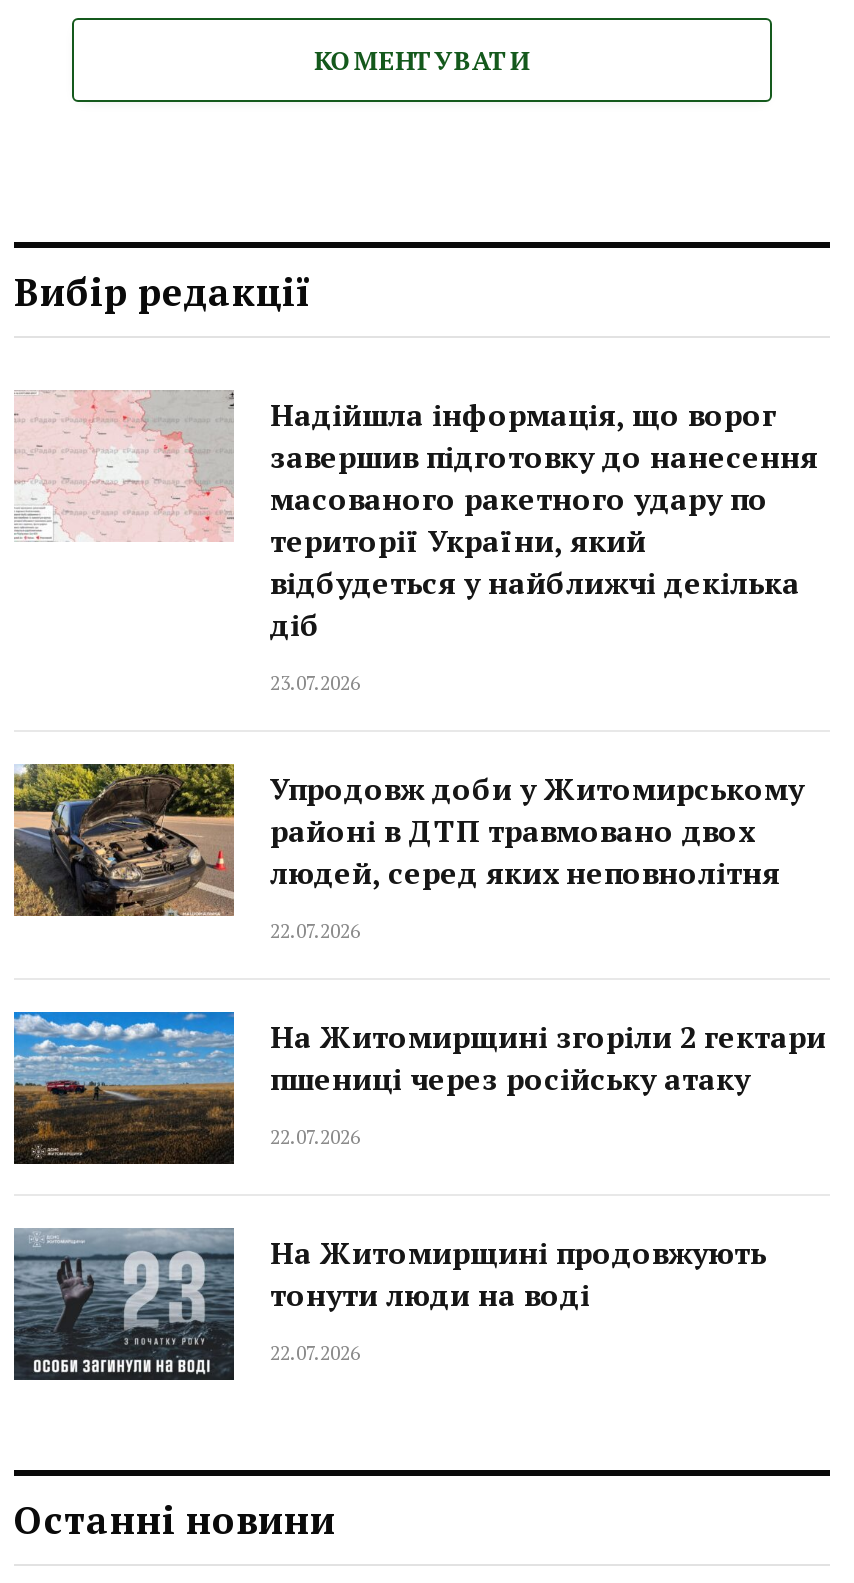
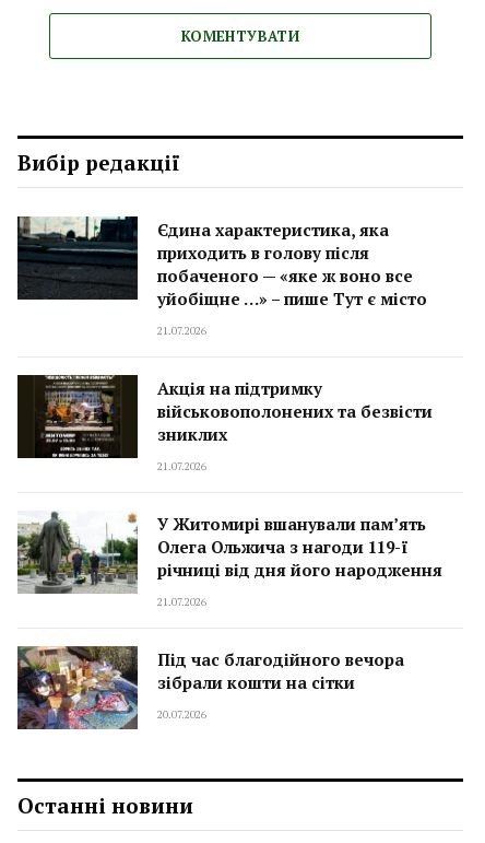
[14,390,818,643] [image] | Надійшла інформація, що ворог | завершив підготовку до нанесення | масованого ракетного удару по | території України, який | відбудеться у найближчі декілька | діб -> [16,216,427,309] [image] | Єдина характеристика, яка | приходить в голову після | побаченого — «яке ж воно все | уйобіщне …» – пише Тут є місто
[270,669,360,695] 23.07.2026 -> [157,323,206,337] 21.07.2026
[12,732,804,918] [image] | Упродовж доби у Житомирському | районі в ДТП травмовано двох | людей, серед яких неповнолітня -> [16,374,433,476] [image] | Акція на підтримку | військовополонених та безвісти | зниклих
[270,917,360,943] 22.07.2026 -> [157,459,206,473] 21.07.2026
[12,982,826,1166] [image] | На Житомирщині згоріли 2 гектари | пшениці через російську атаку -> [16,511,442,611] [image] | У Житомирі вшанували пам’ять | Олега Ольжича з нагоди 119-ї | річниці від дня його народження
[270,1123,360,1149] 22.07.2026 -> [157,594,206,608] 21.07.2026
[14,1226,766,1382] [image] | На Житомирщині продовжують | тонути люди на воді -> [16,645,404,730] [image] | Під час благодійного вечора | зібрали кошти на сітки
[270,1339,360,1365] 22.07.2026 -> [157,707,206,721] 20.07.2026

